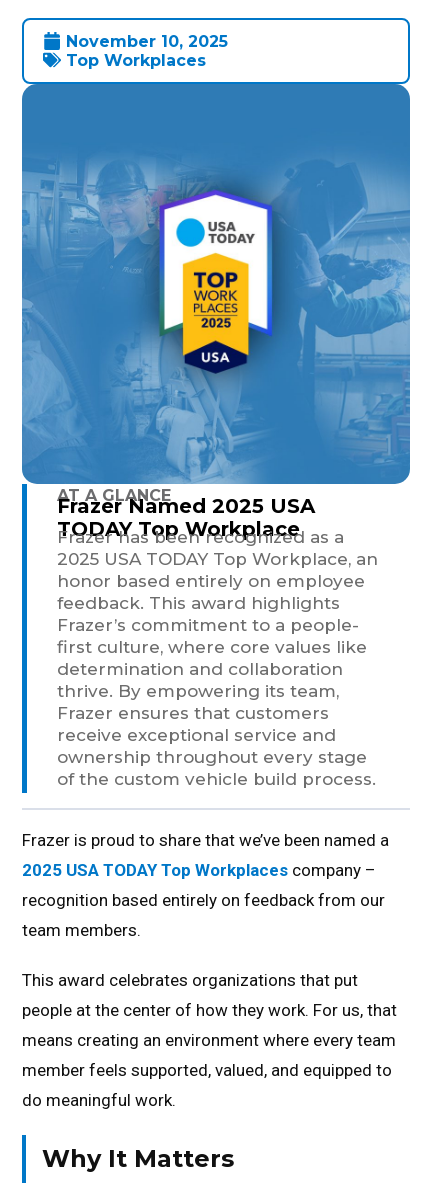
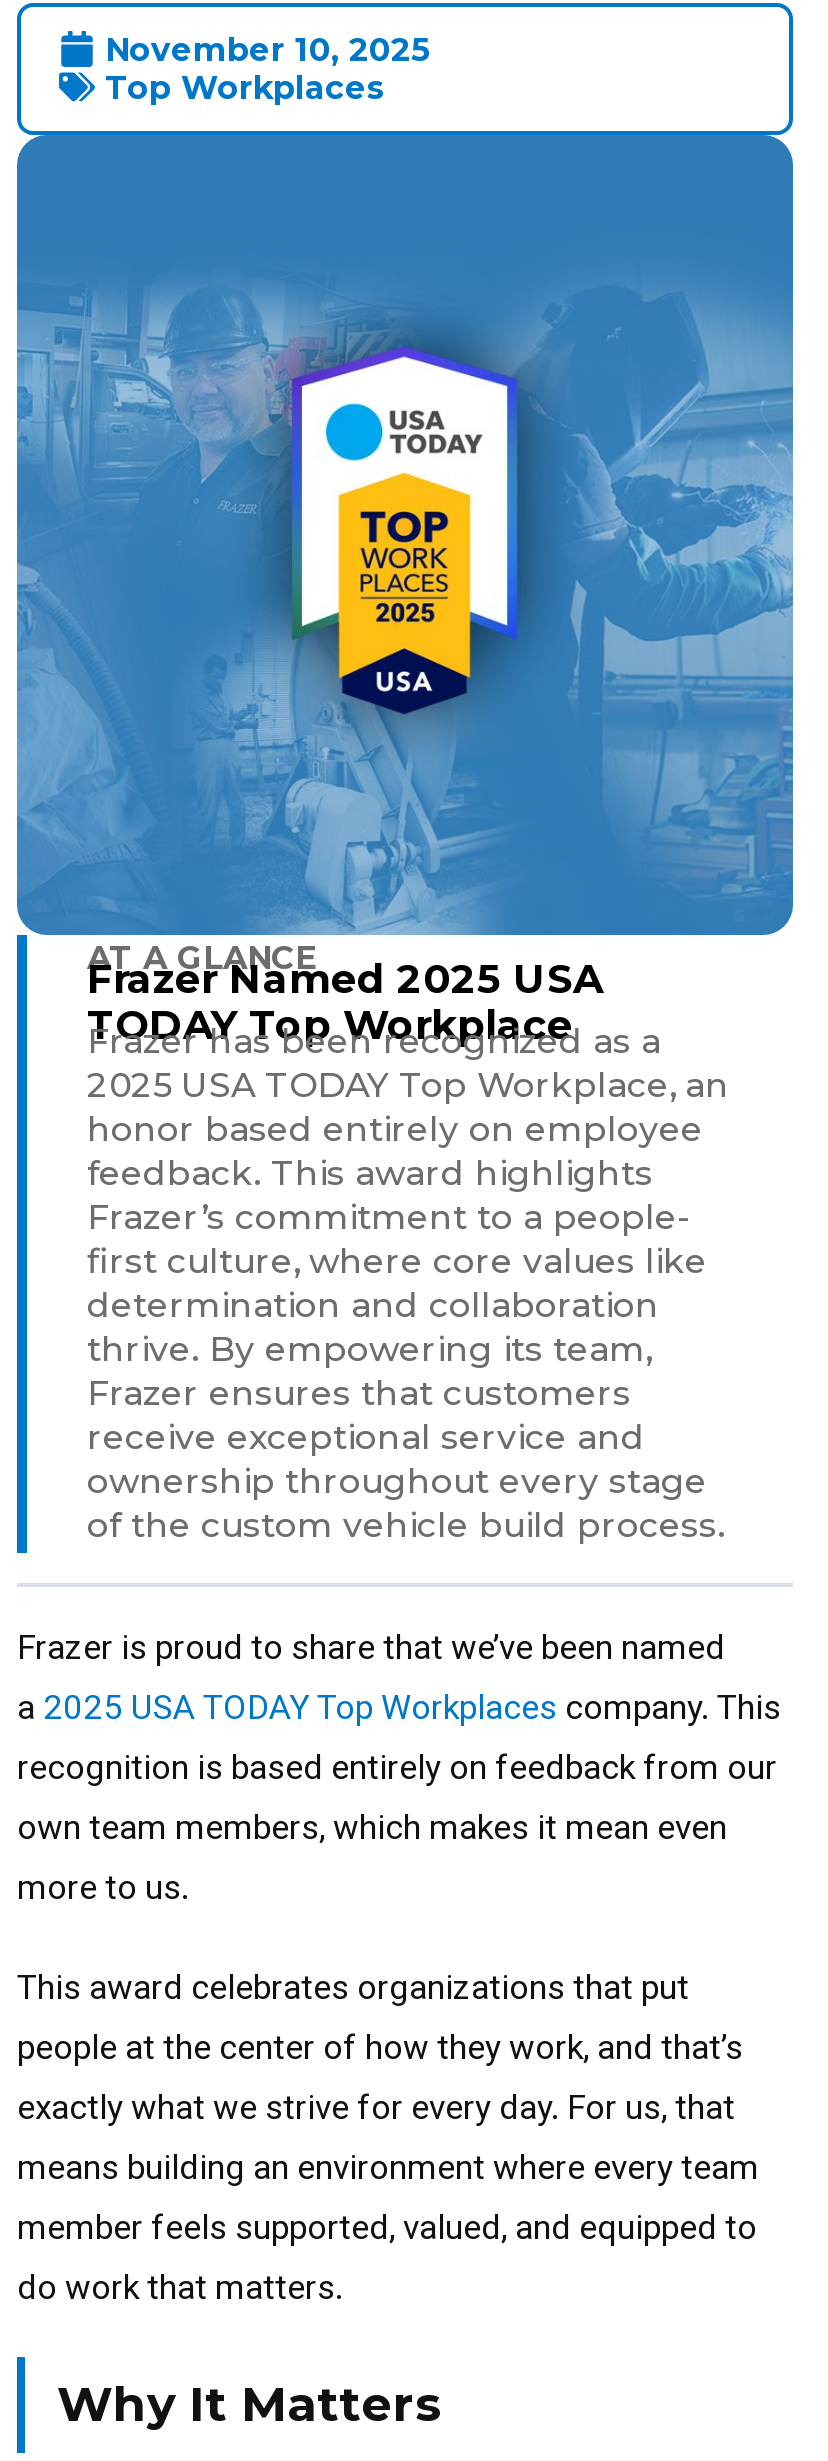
[22,830,389,940] Frazer is proud to share that we’ve been named a | 2025 USA TODAY Top Workplaces company – | recognition based entirely on feedback from our | team members. -> [17,1626,781,1906] Frazer is proud to share that we’ve been named | a 2025 USA TODAY Top Workplaces company. This | recognition is based entirely on feedback from our | own team members, which makes it mean even | more to us.
[22,1000,397,1050] people at the center of how they work. For us, that | means creating an environment where every team -> [17,2027,759,2187] people at the center of how they work, and that’s | exactly what we strive for every day. For us, that | means building an environment where every team
[22,1090,176,1110] do meaningful work. -> [17,2267,343,2307] do work that matters.

